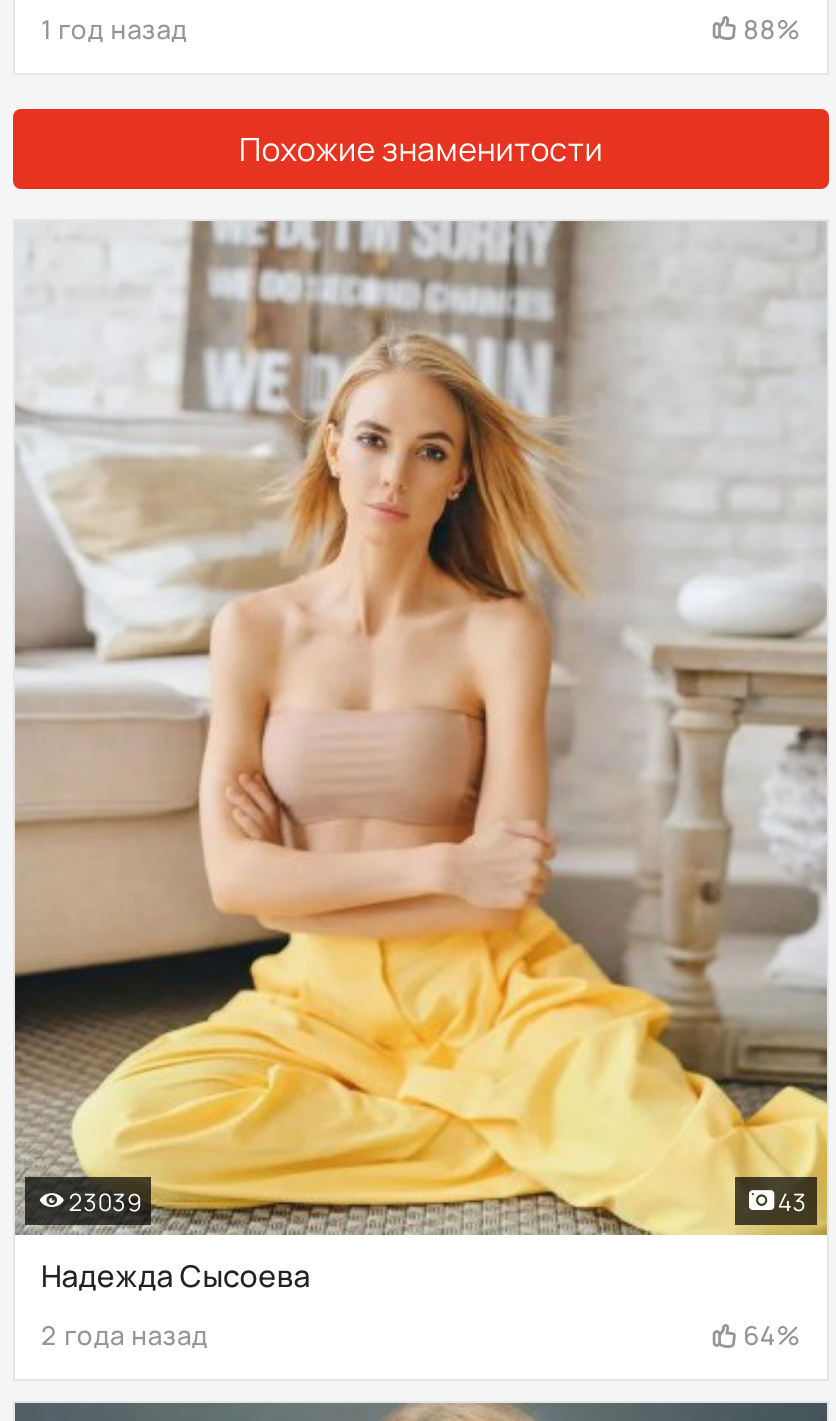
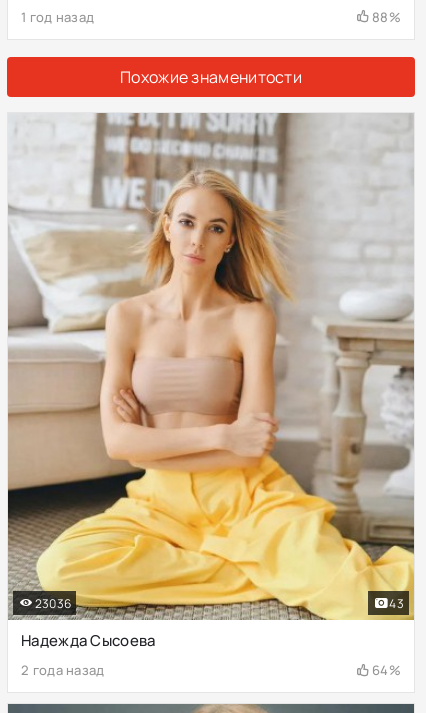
[69,1184,142,1218] 23039 -> [35,594,71,611] 23036

